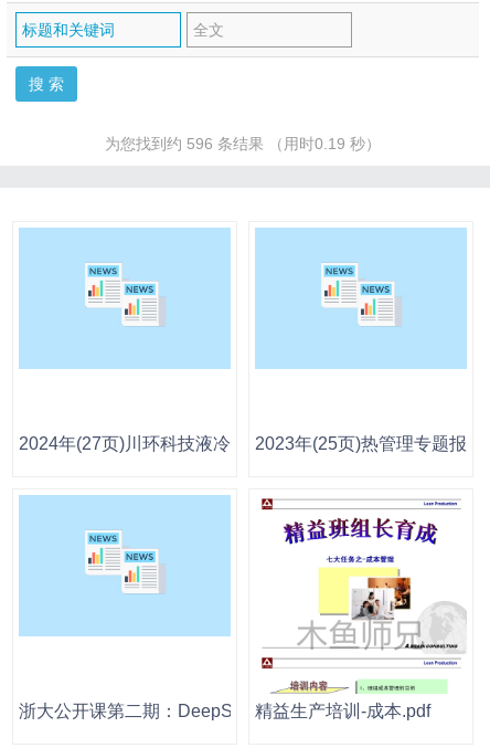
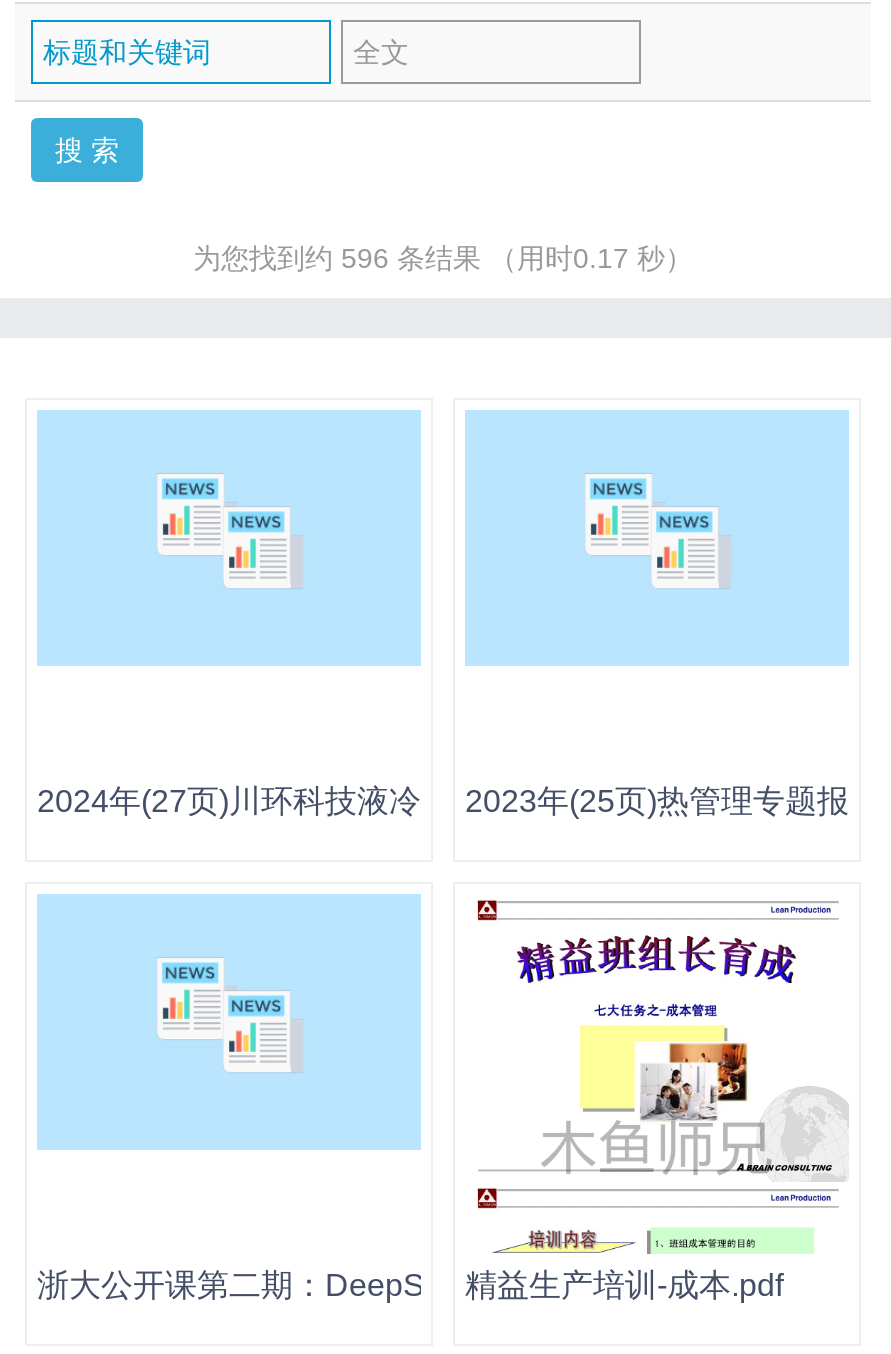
[105,135,381,152] 为您找到约 596 条结果 （用时0.19 秒） -> [193,242,693,274] 为您找到约 596 条结果 （用时0.17 秒）

